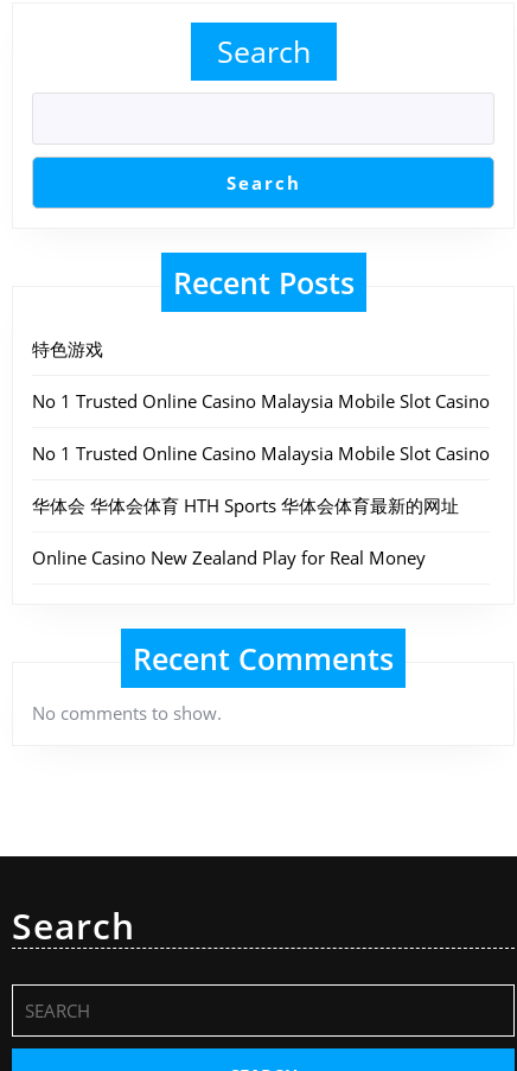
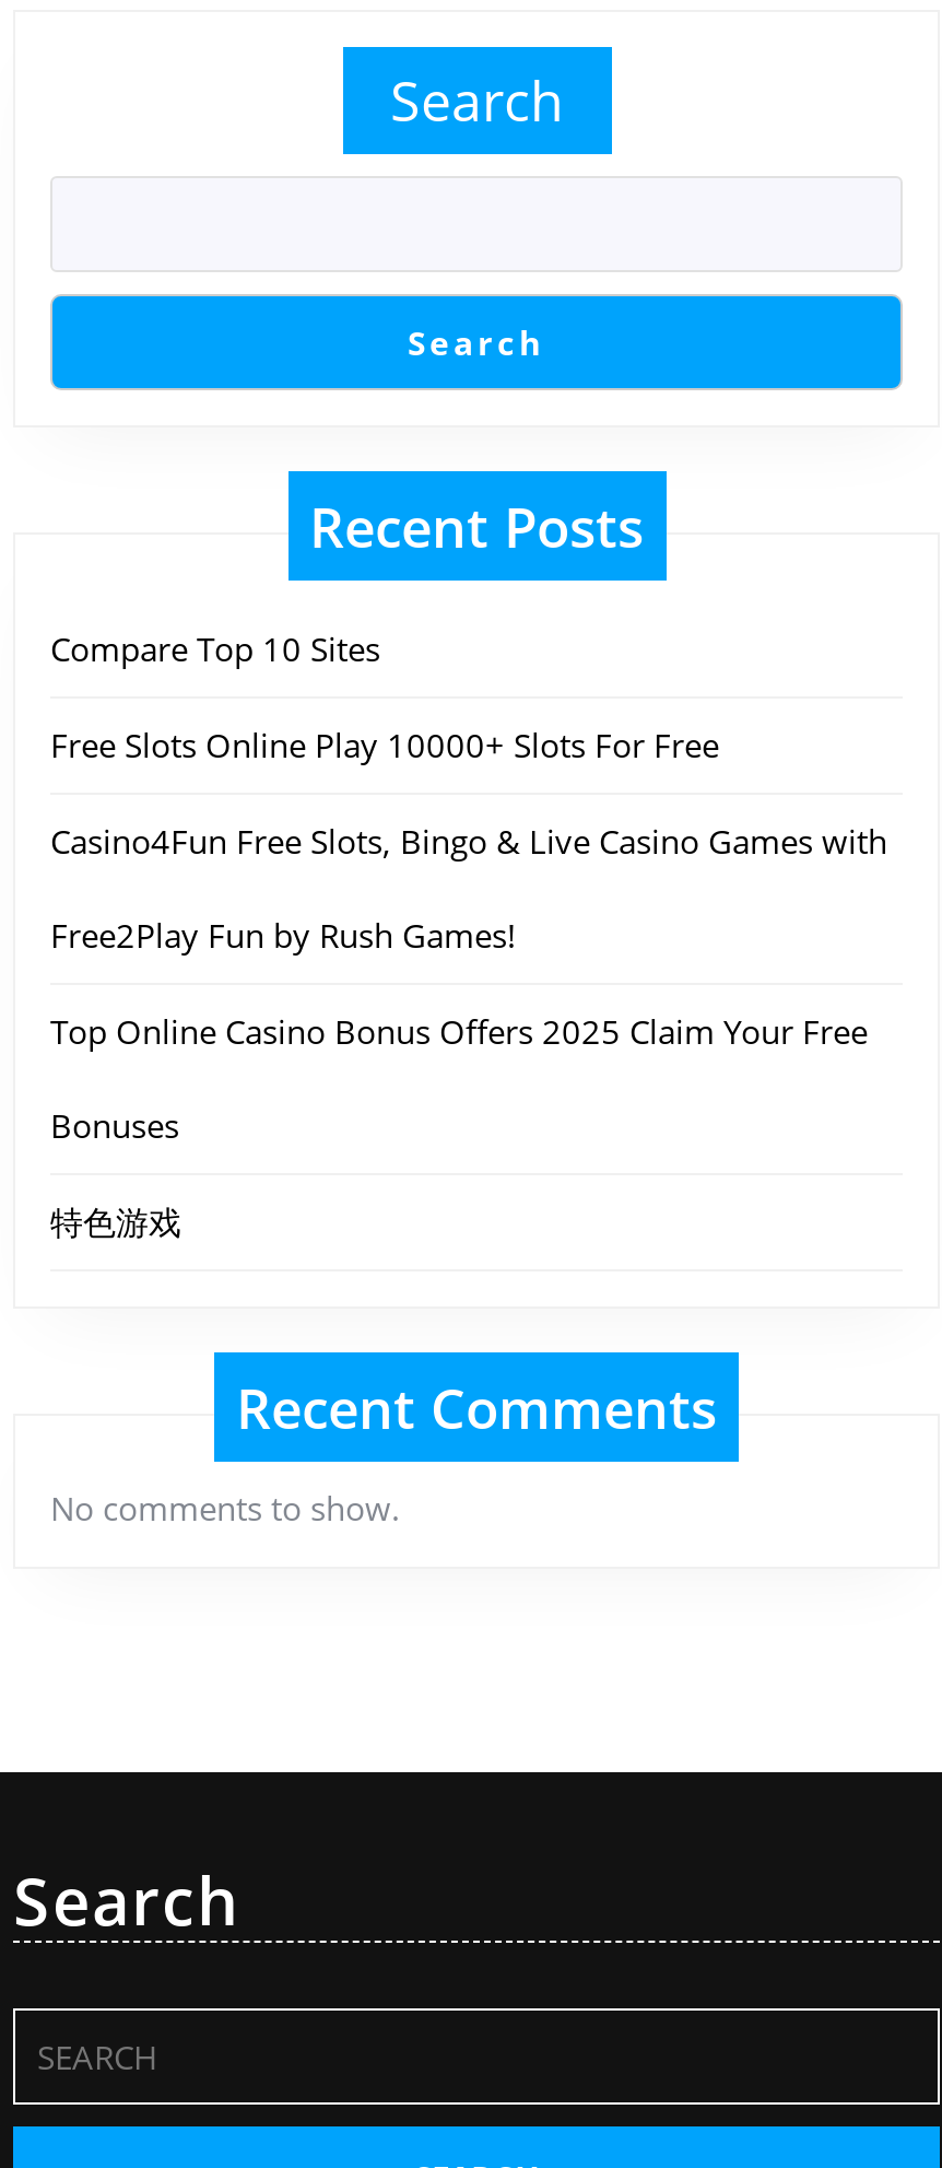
none -> [50,626,887,1146] Compare Top 10 Sites | Free Slots Online Play 10000+ Slots For Free | Casino4Fun Free Slots, Bingo & Live Casino Games with | Free2Play Fun by Rush Games! | Top Online Casino Bonus Offers 2025 Claim Your Free | Bonuses
moved [32,337,103,360] -> [50,1199,181,1243]: 特色游戏
[32,389,490,569] No 1 Trusted Online Casino Malaysia Mobile Slot Casino | No 1 Trusted Online Casino Malaysia Mobile Slot Casino | 华体会 华体会体育 HTH Sports 华体会体育最新的网址 | Online Casino New Zealand Play for Real Money -> none

